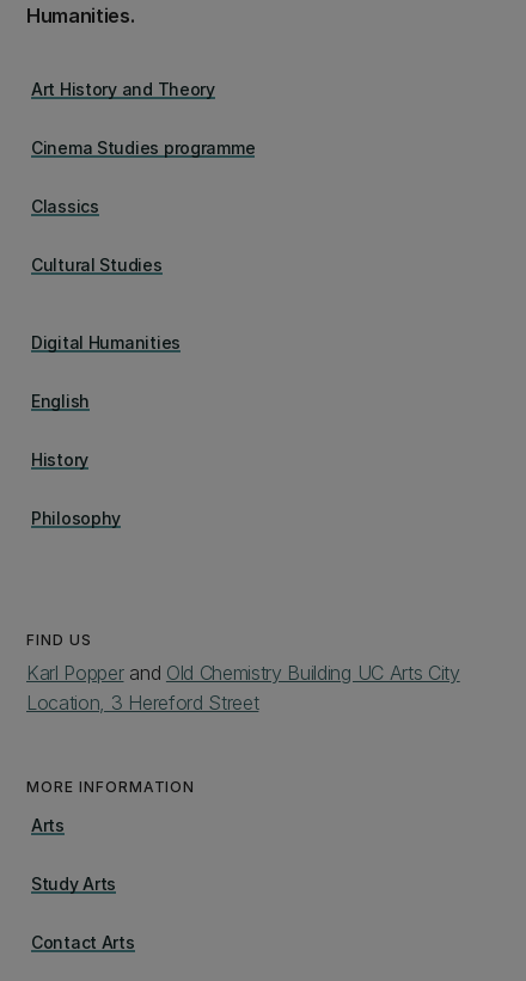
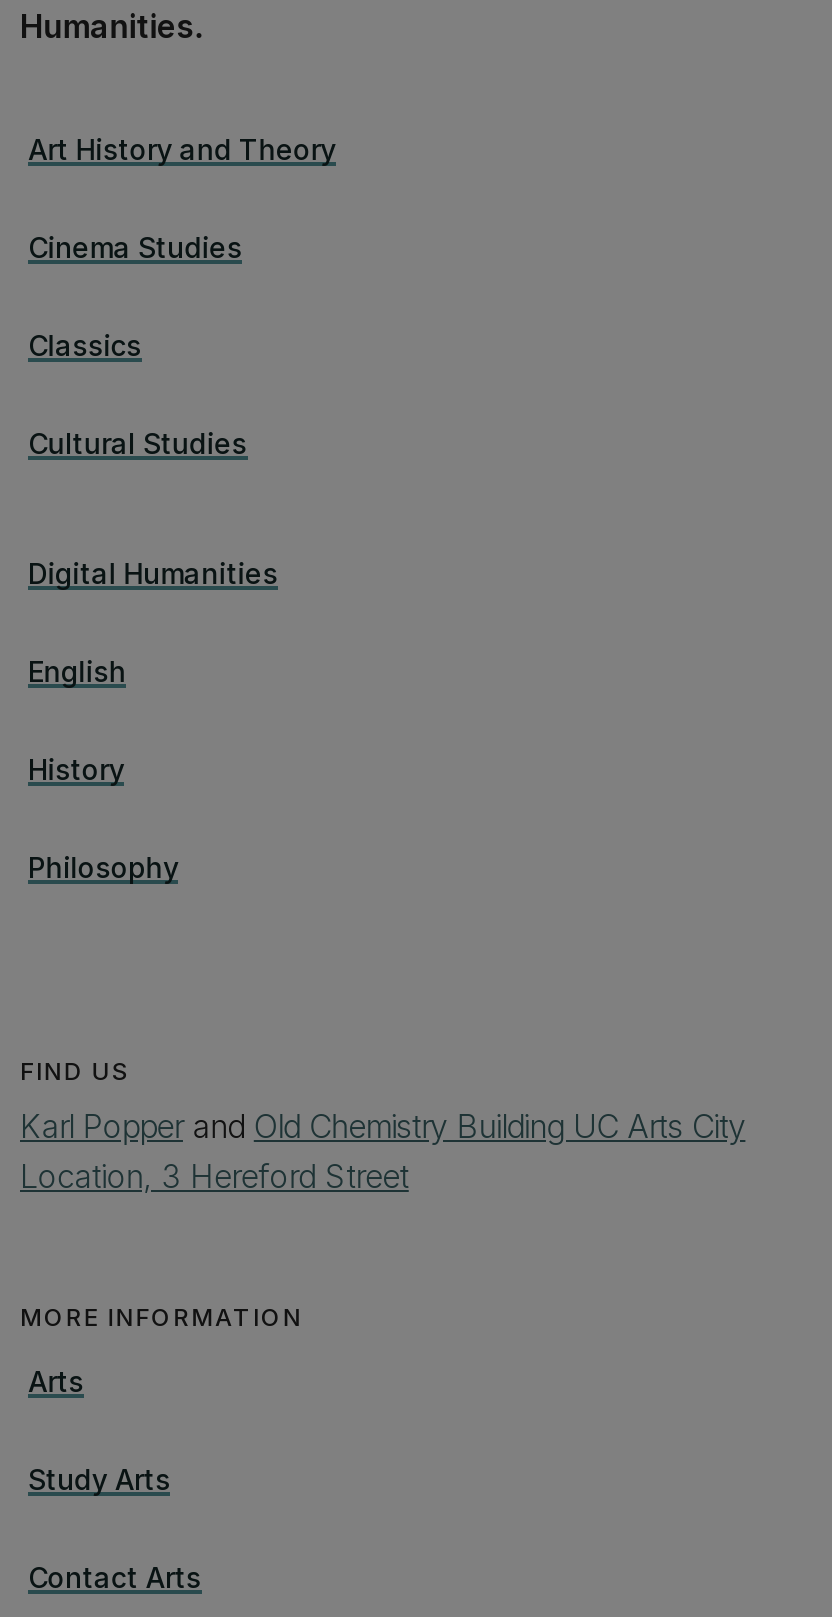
[31,137,255,158] Cinema Studies programme -> [28,230,242,264] Cinema Studies

